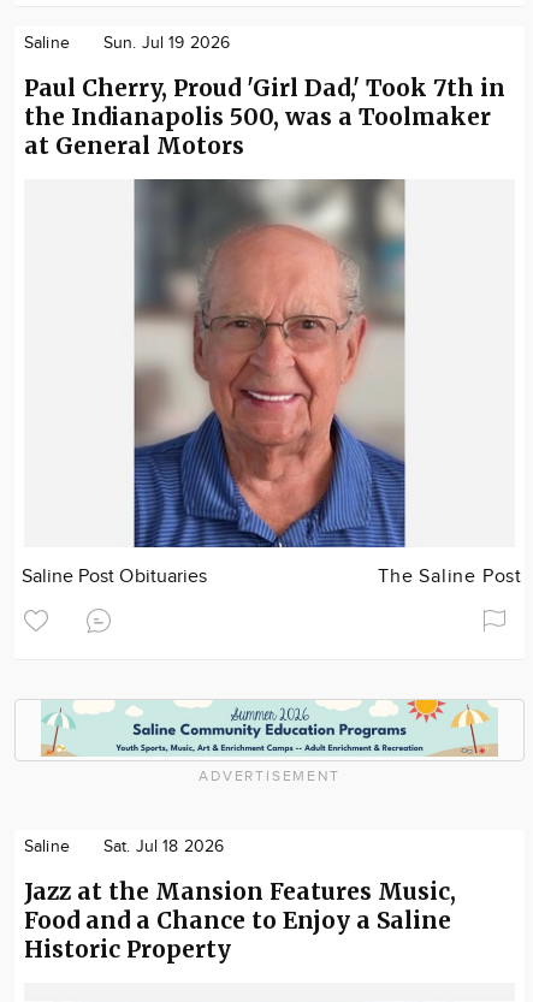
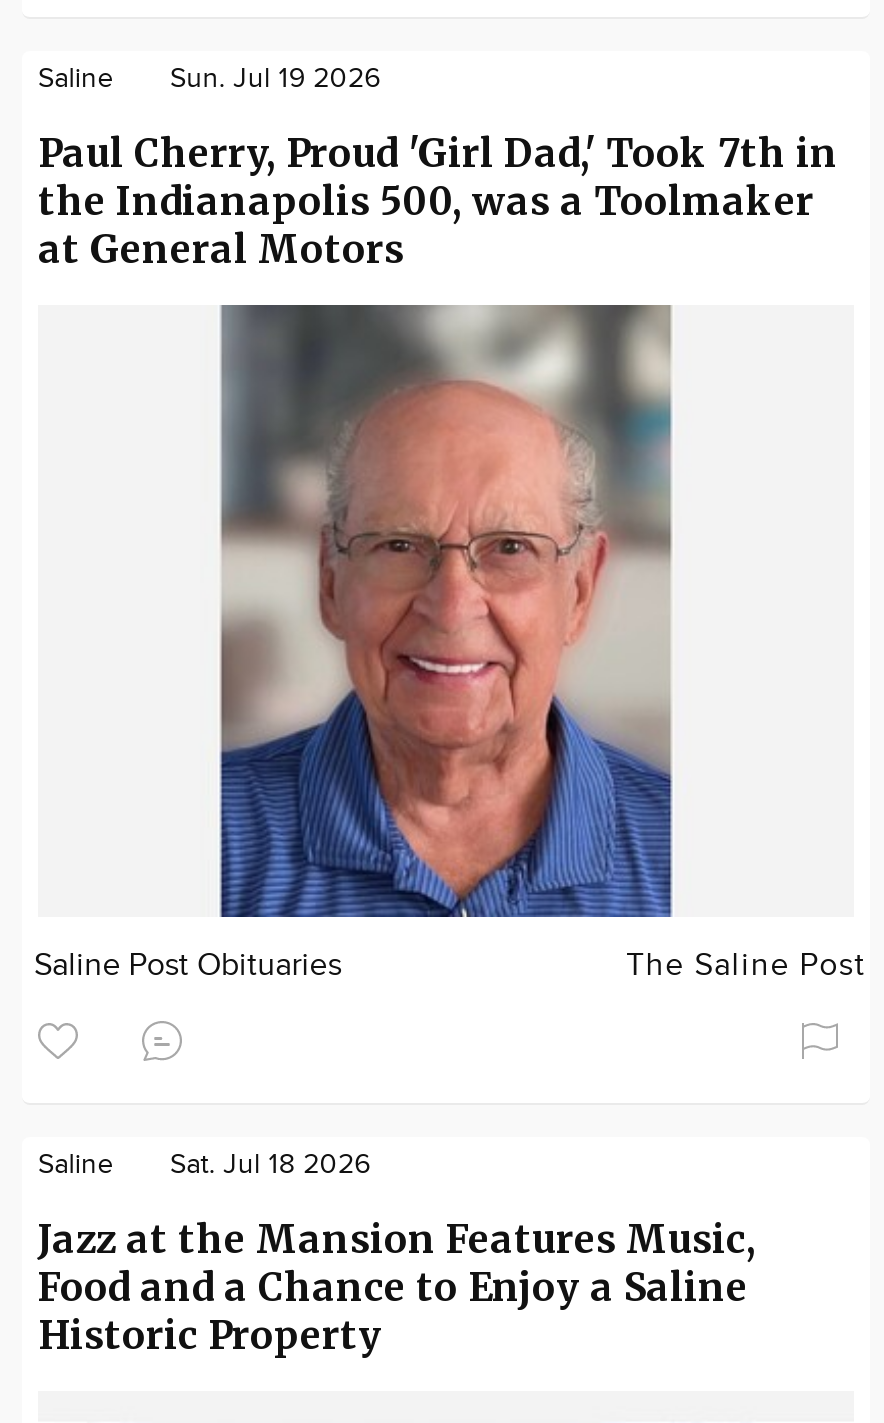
[41,699,499,785] [image] | ADVERTISEMENT -> none

